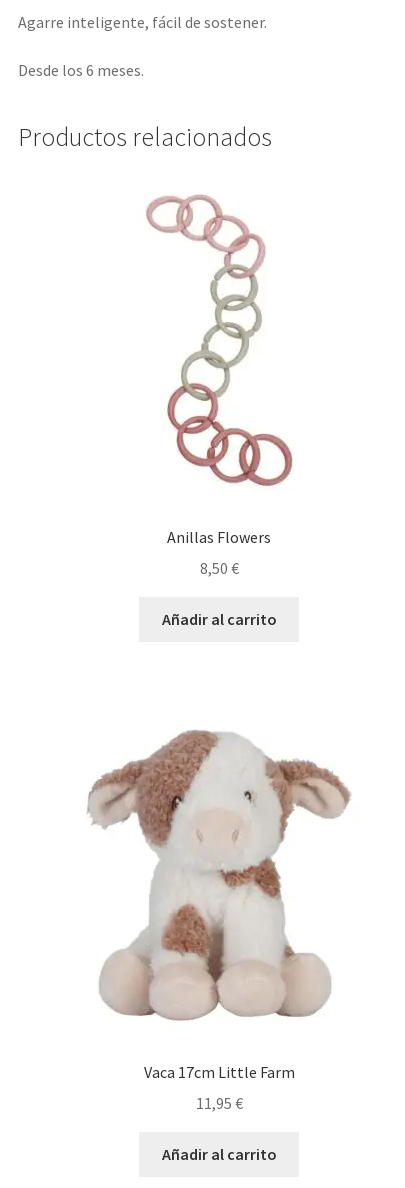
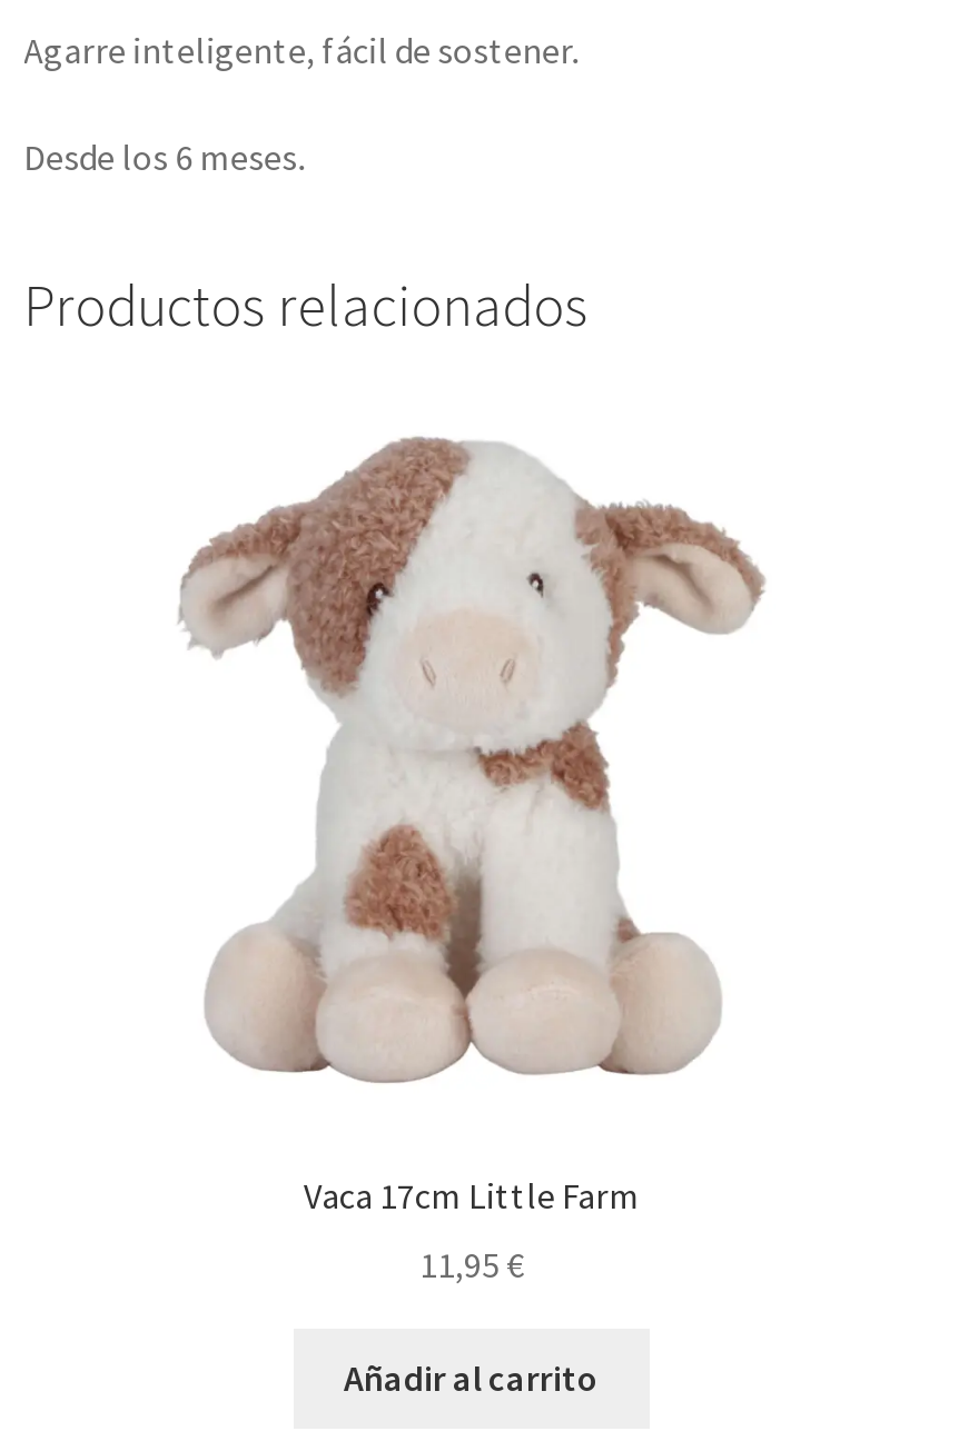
[145,195,293,487] [image] -> none
[161,527,276,629] Anillas Flowers | 8,50 € | Añadir al carrito -> none

